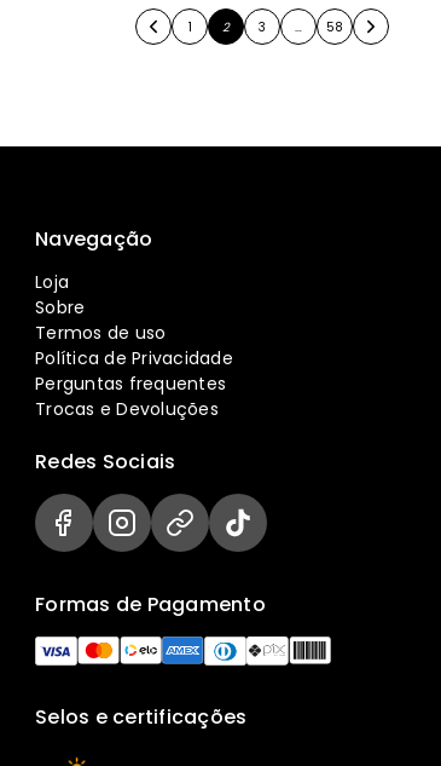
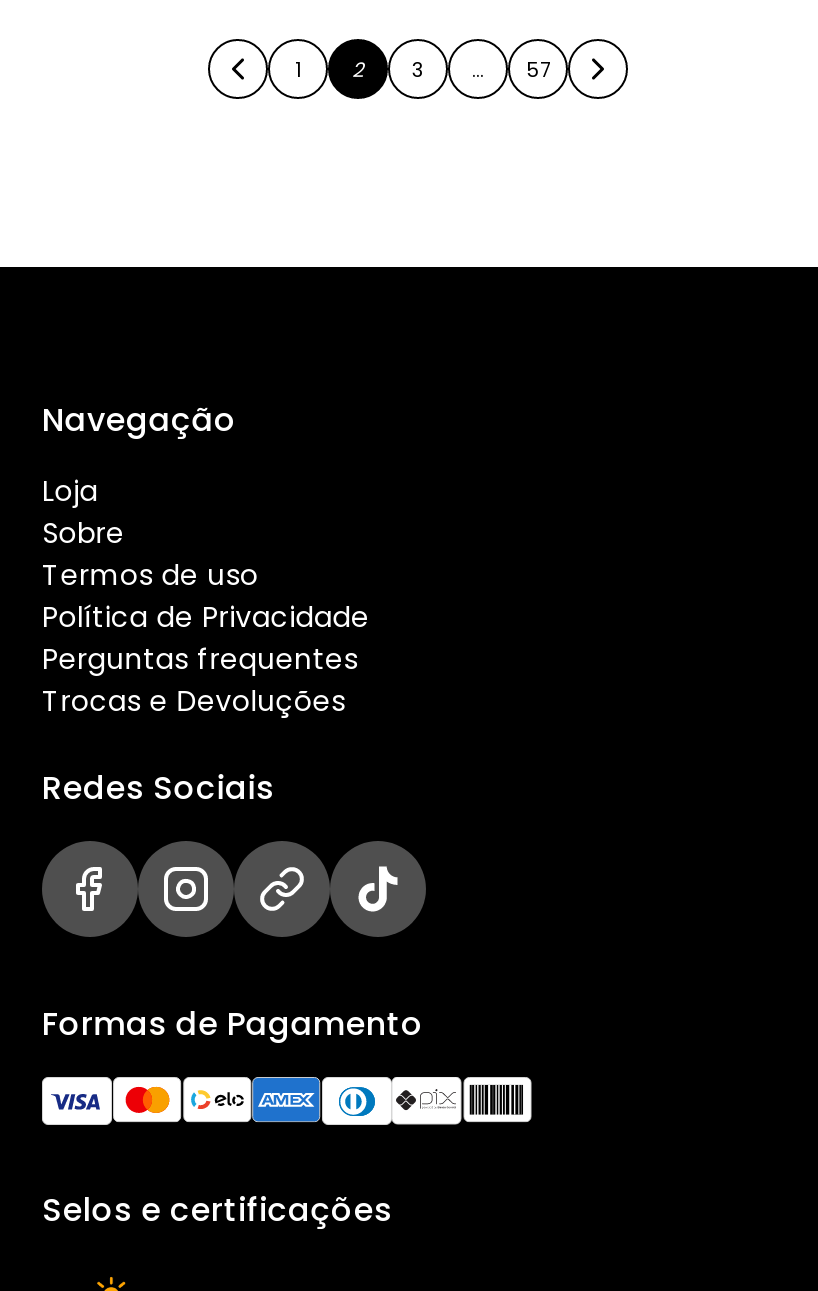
[326,18,343,36] 58 -> [526,54,550,84] 57

